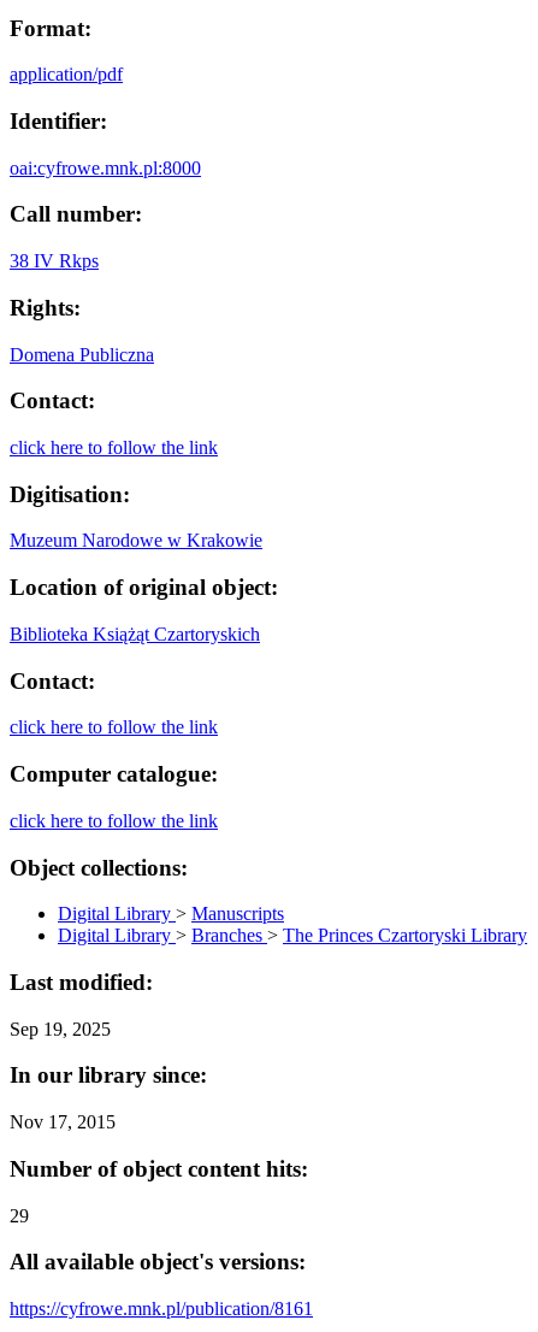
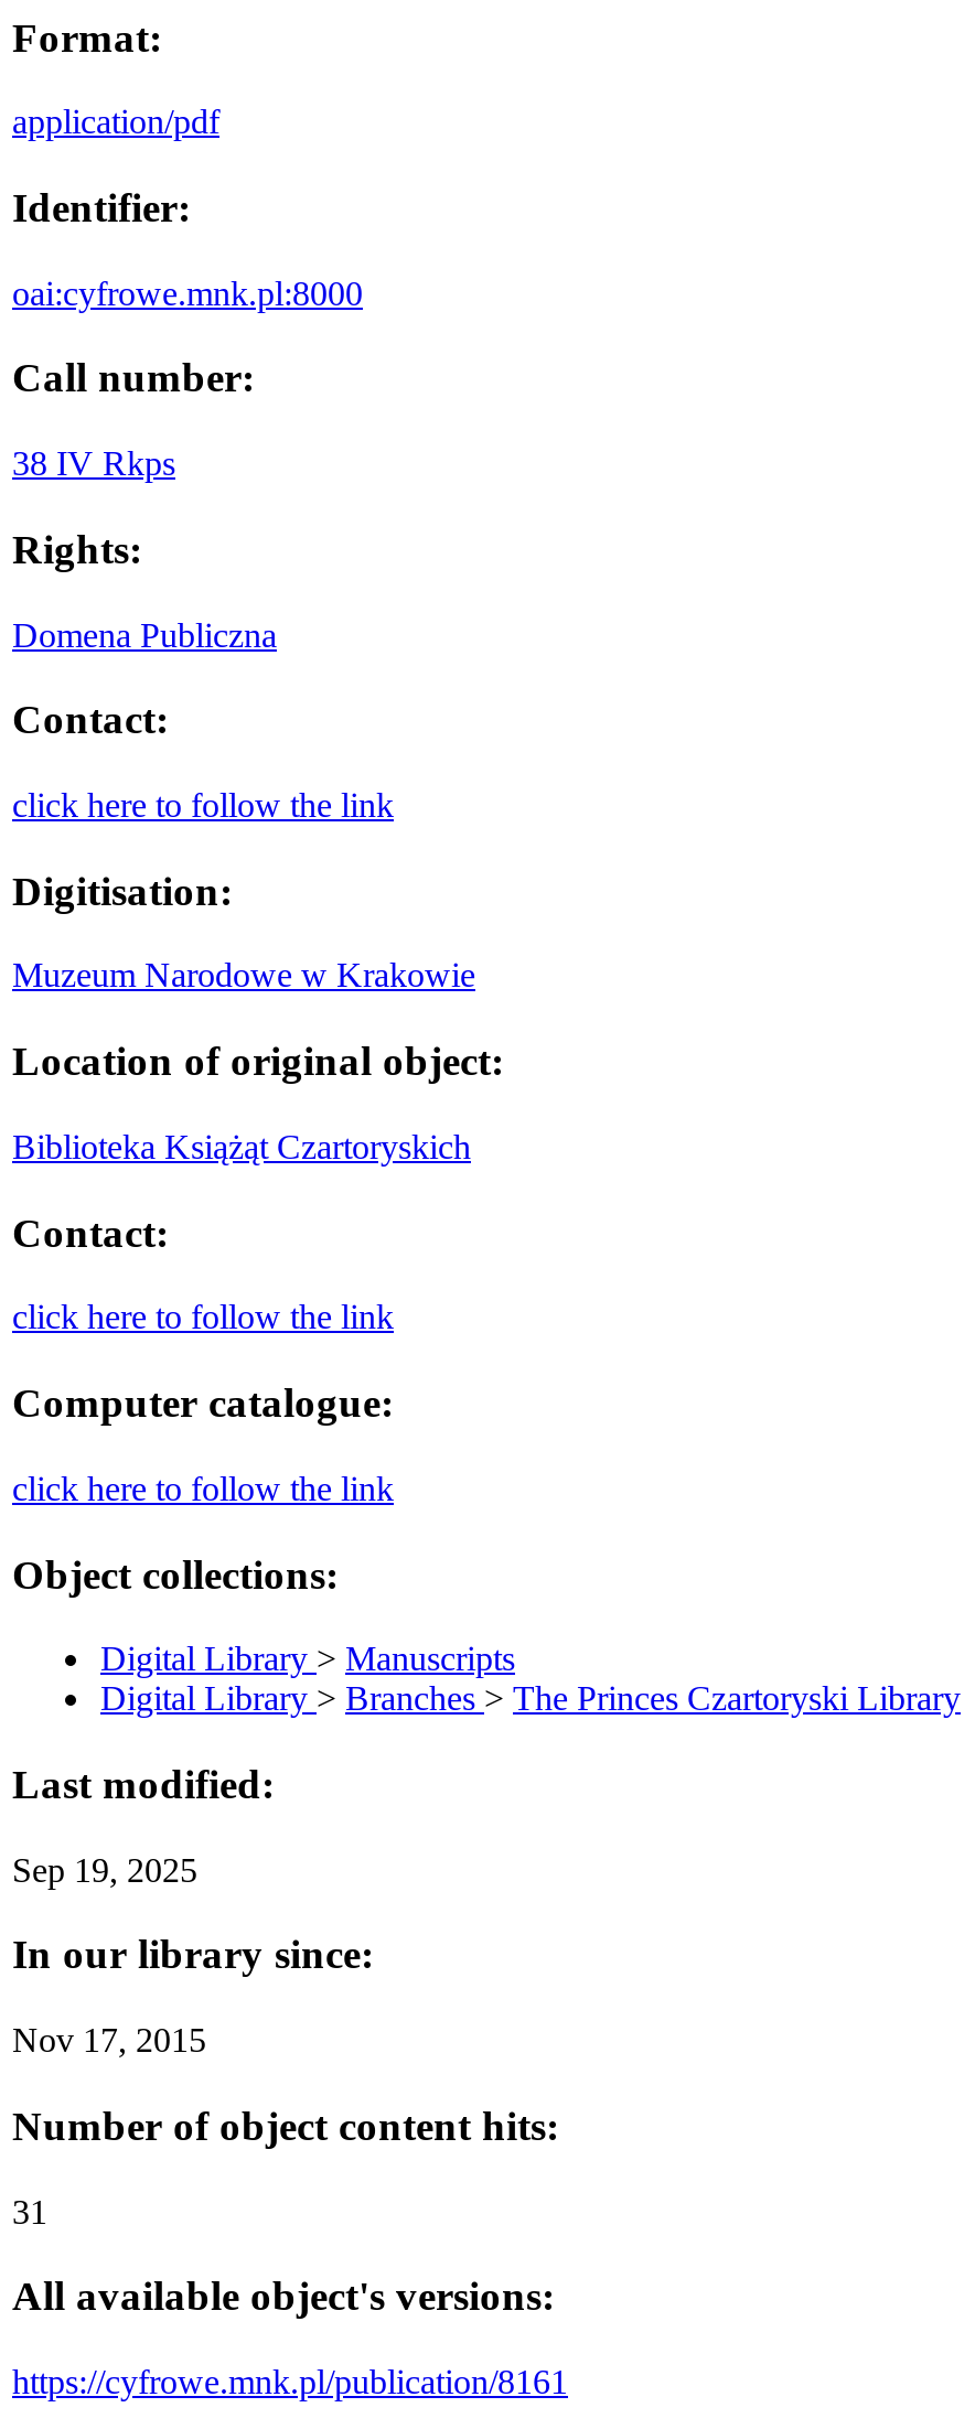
[10,1205,29,1225] 29 -> [12,2192,47,2229] 31

